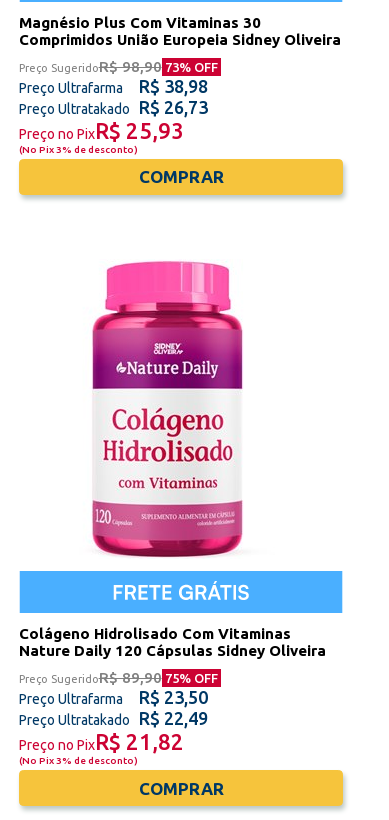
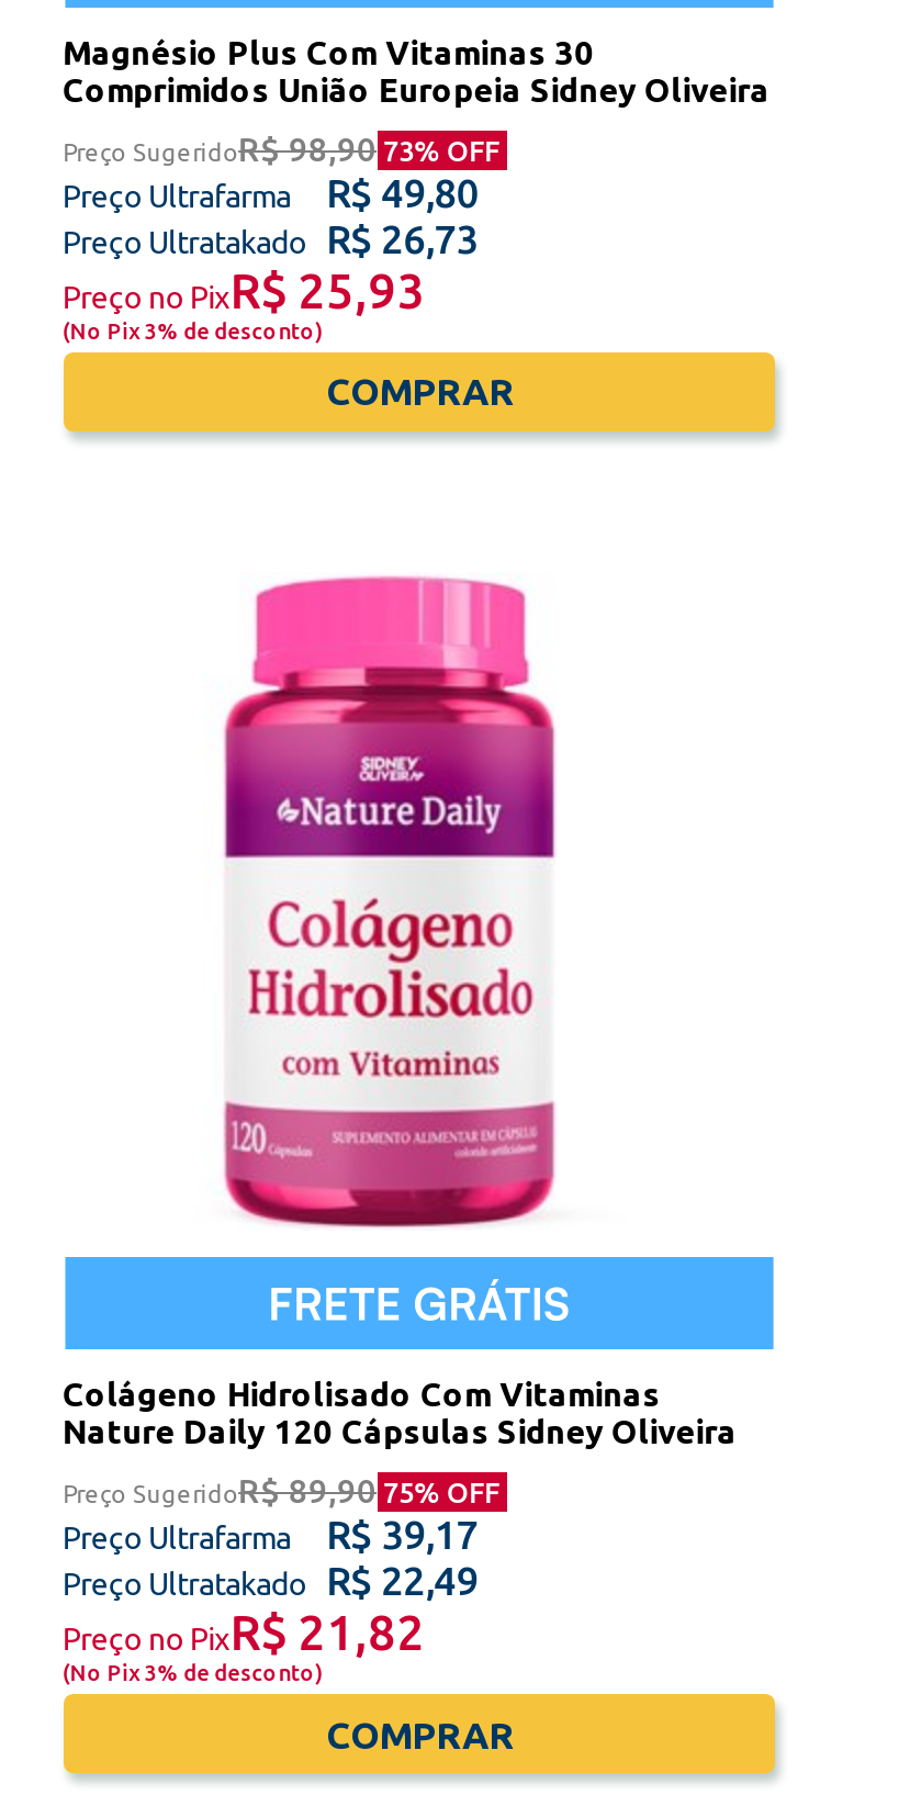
[19,76,208,96] Preço Ultrafarma R$ 38,98 -> [63,170,478,213] Preço Ultrafarma R$ 49,80
[19,687,208,707] Preço Ultrafarma R$ 23,50 -> [63,1512,478,1555] Preço Ultrafarma R$ 39,17

